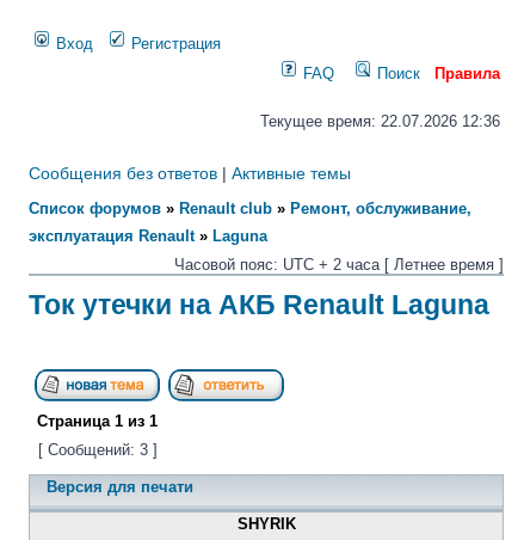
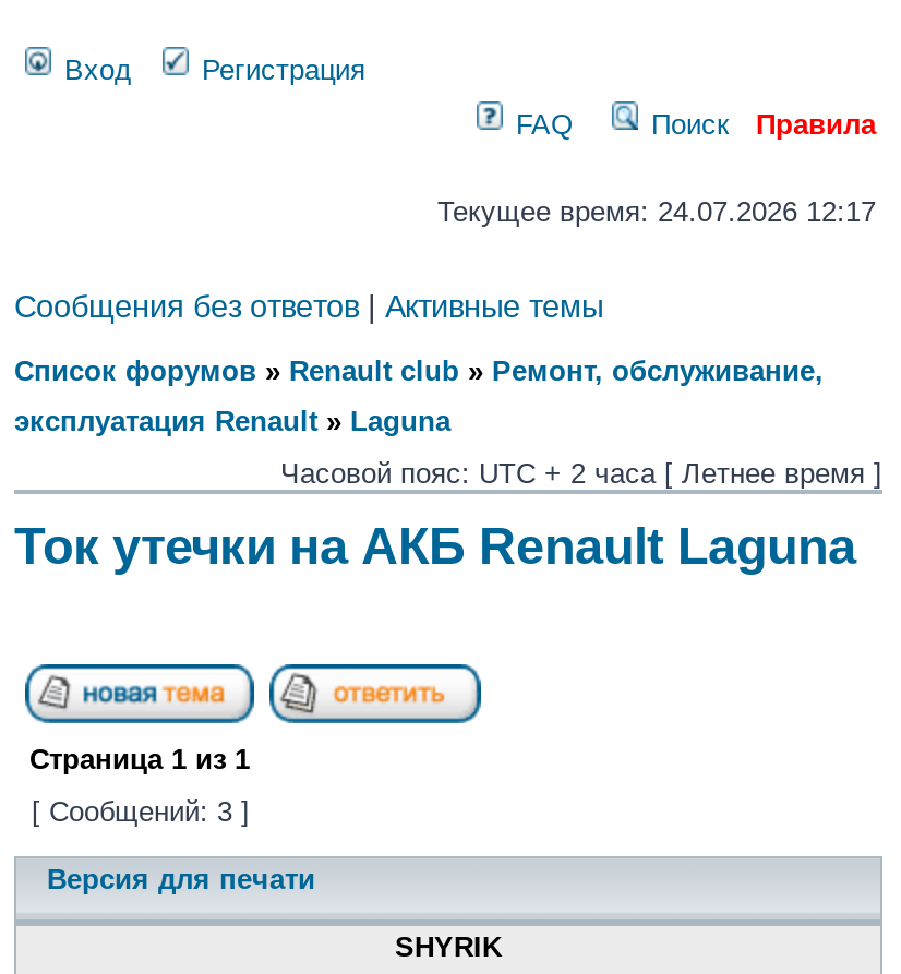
[260,112,500,130] Текущее время: 22.07.2026 12:36 -> [437,195,876,228] Текущее время: 24.07.2026 12:17

